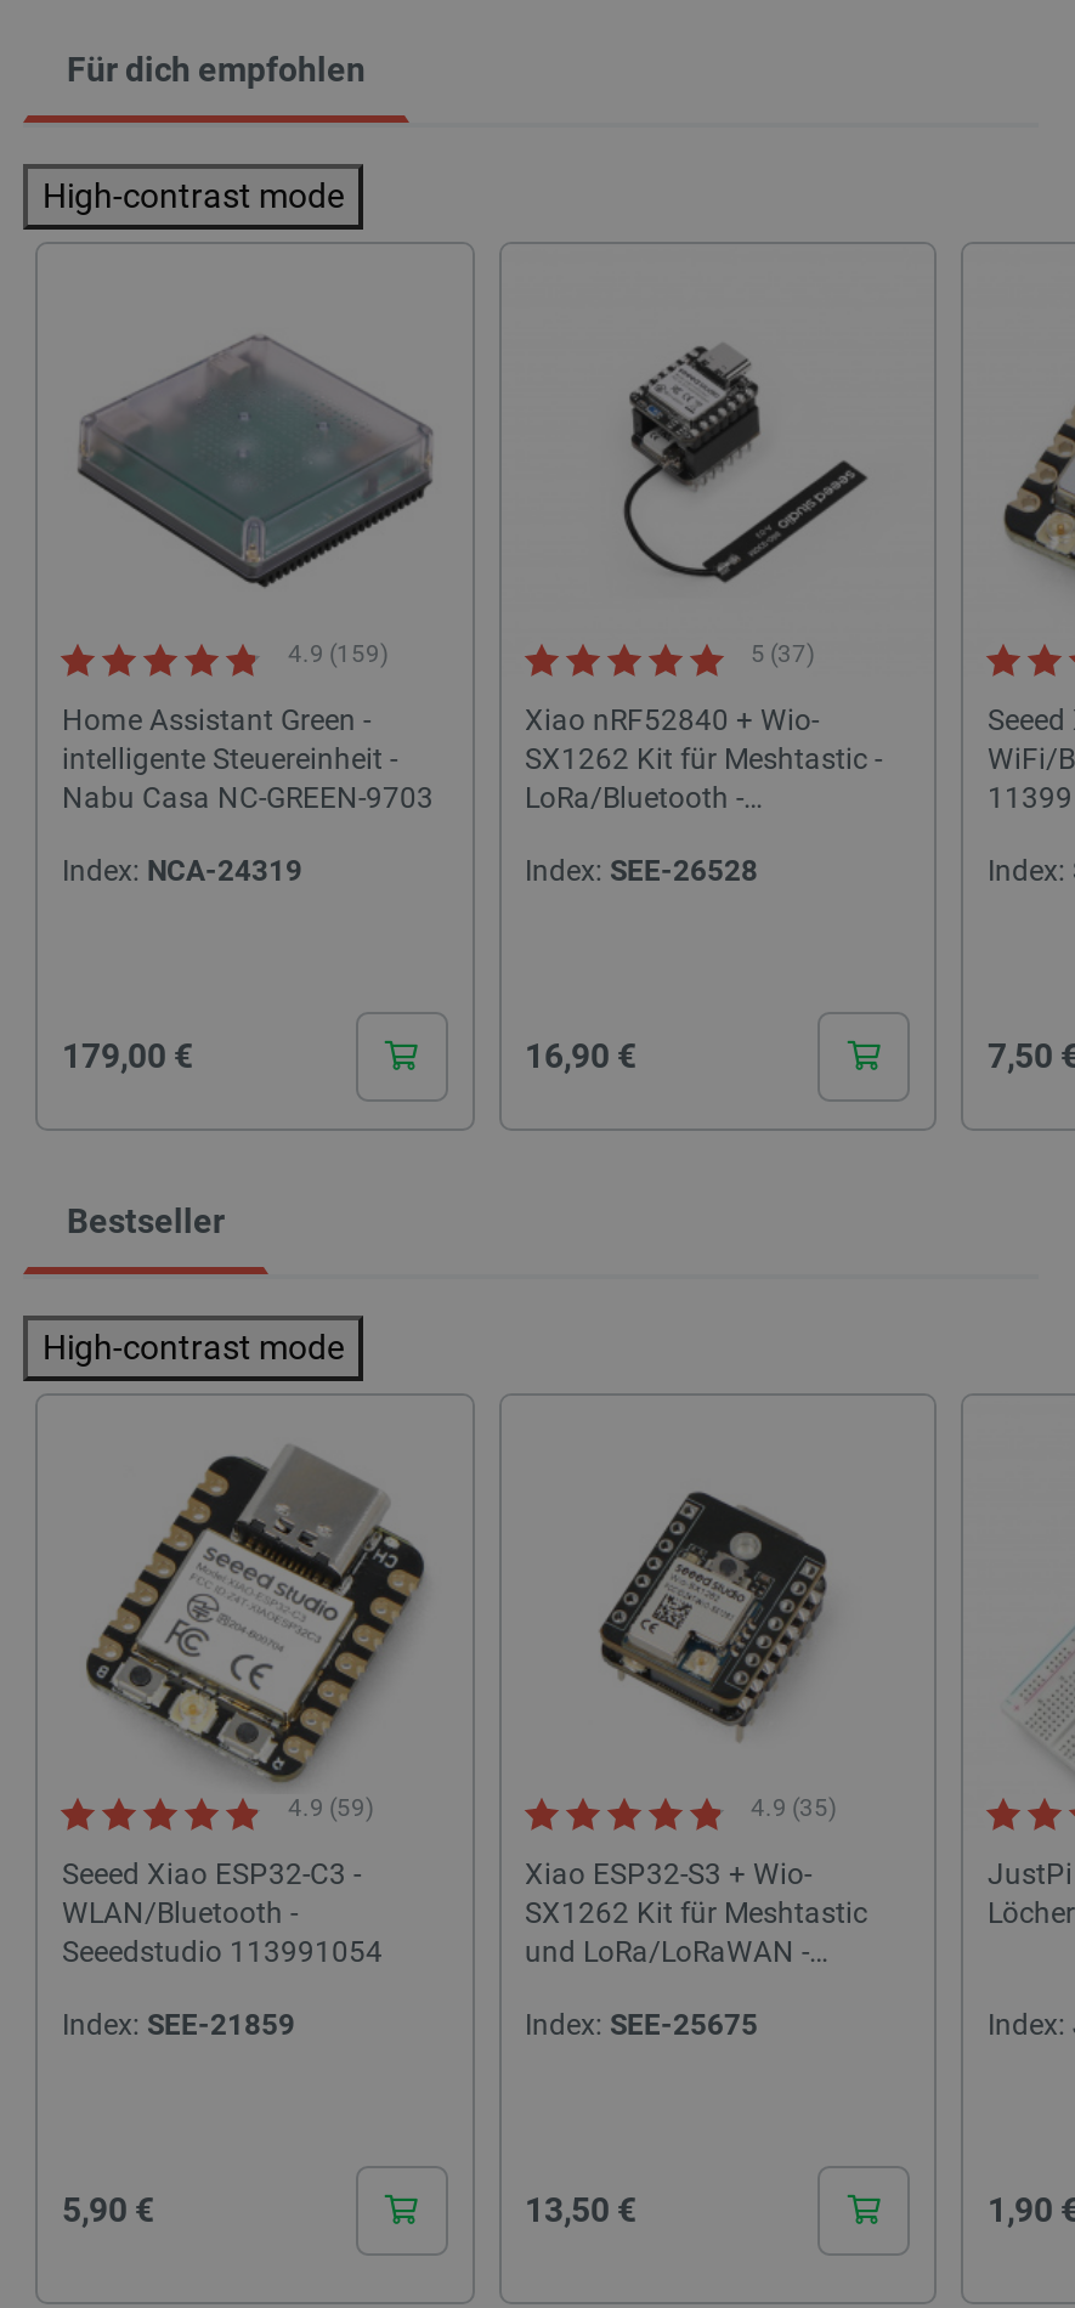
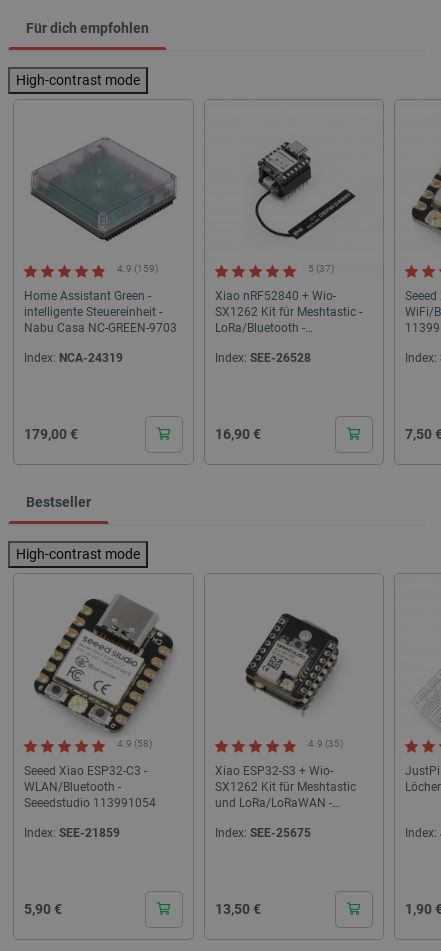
[288,1794,373,1821] 4.9 (59) -> [117,738,152,749] 4.9 (58)

